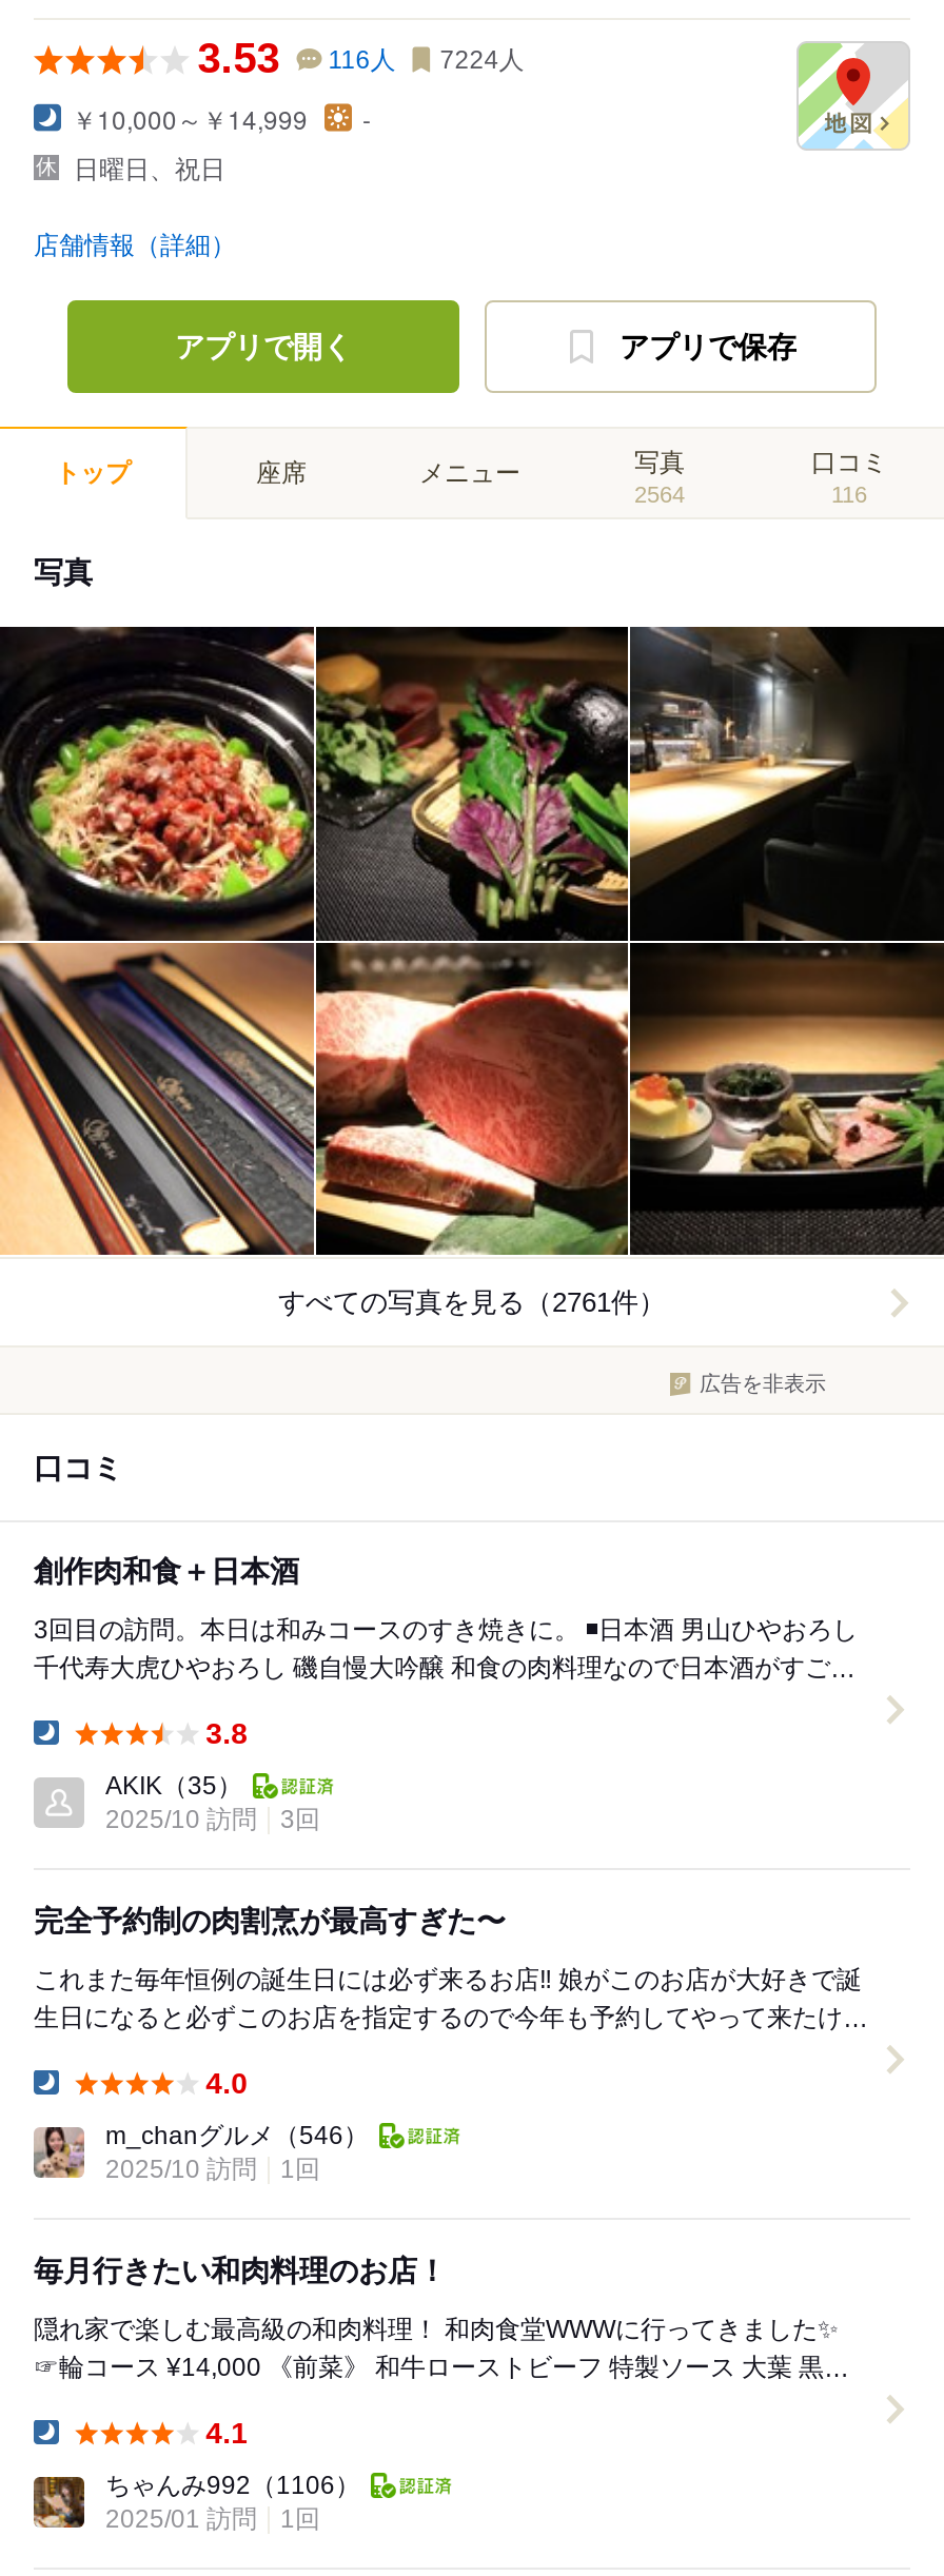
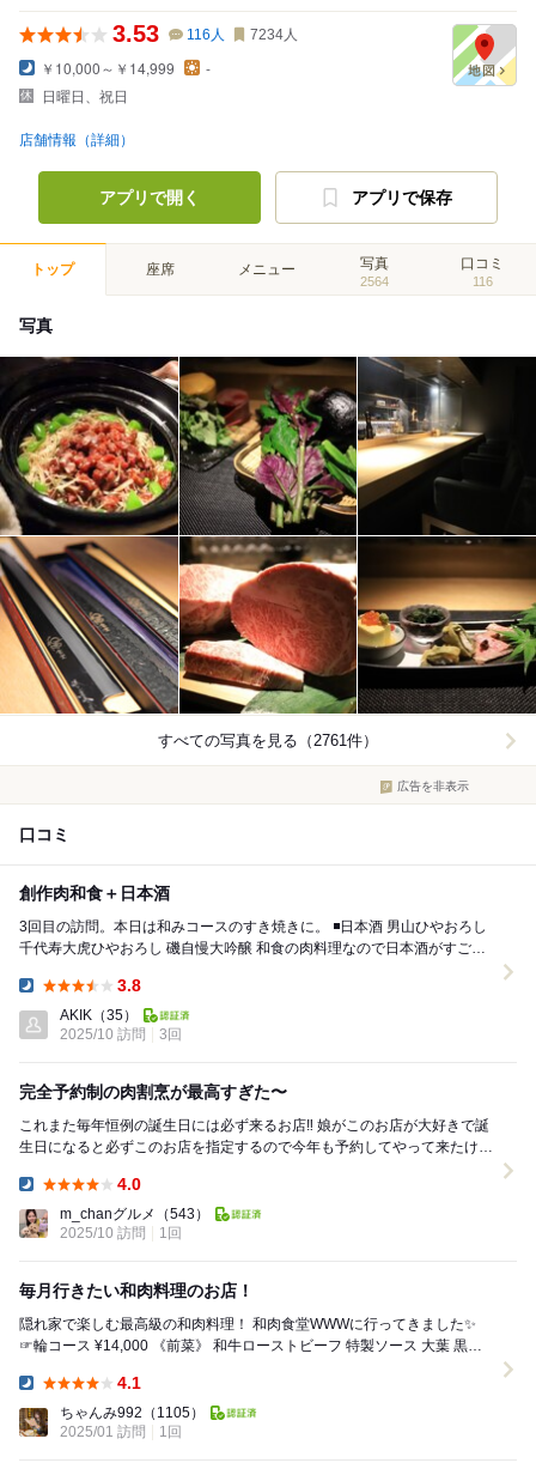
[198,35,524,81] 3.53 116人 7224人 -> [112,20,298,47] 3.53 116人 7234人
[105,2121,369,2151] m_chanグルメ（546） -> [60,1206,209,1223] m_chanグルメ（543）
[105,2471,360,2501] ちゃんみ992（1106） -> [60,1405,205,1421] ちゃんみ992（1105）

